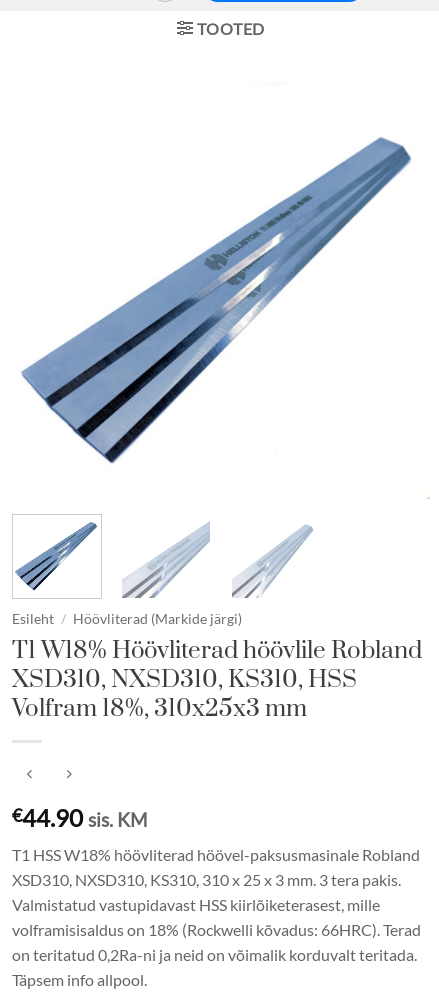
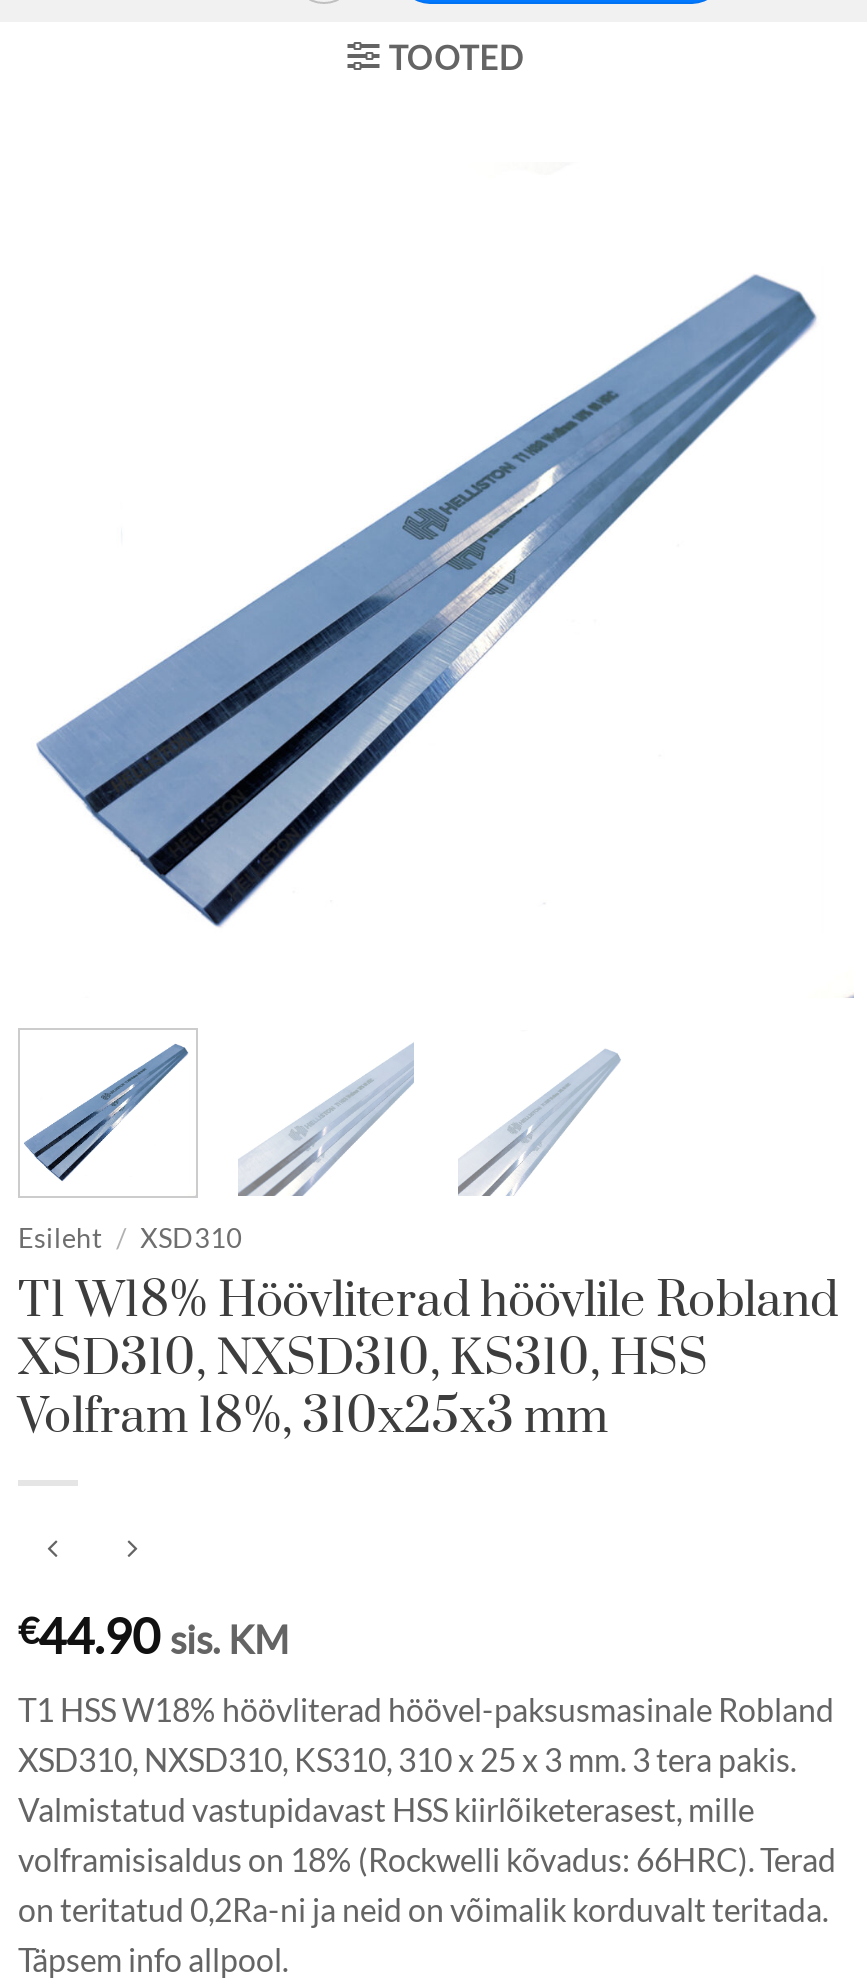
[12,611,242,627] Esileht / Höövliterad (Markide järgi) -> [18,1222,242,1254] Esileht / XSD310

